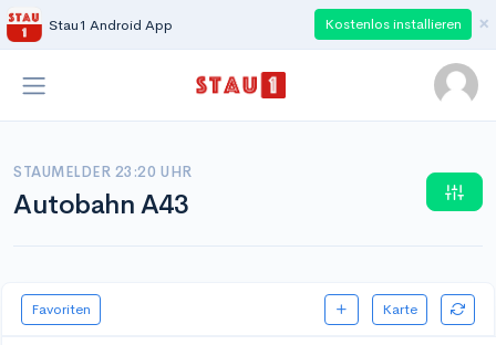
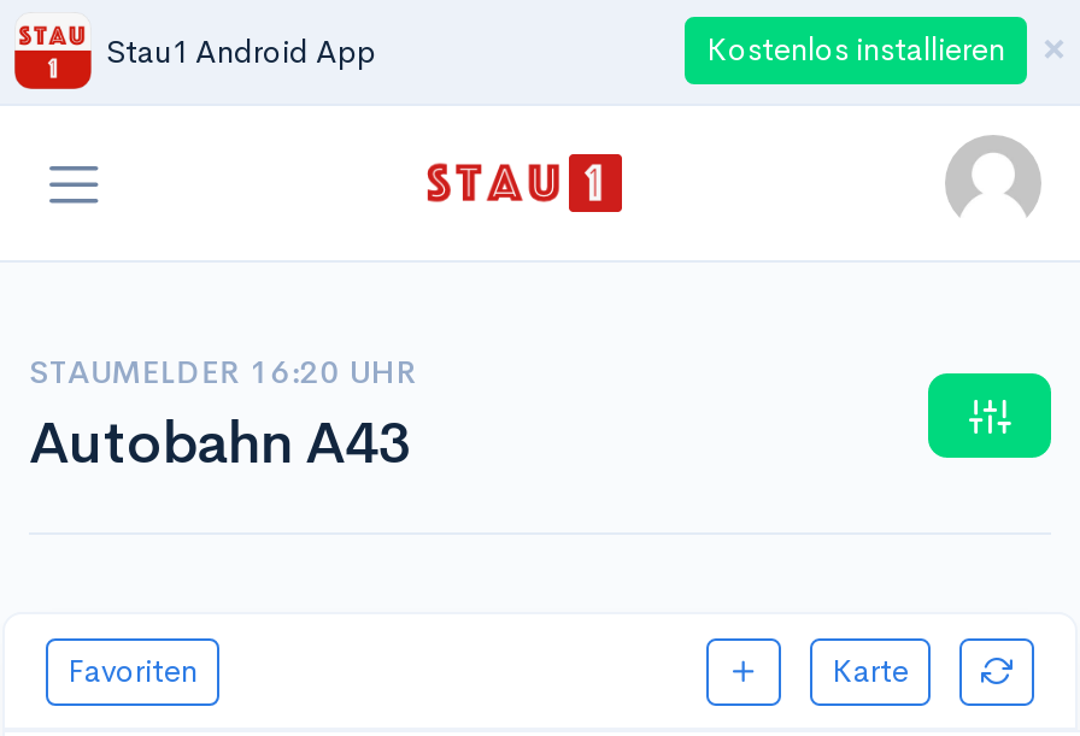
[13,163,192,181] STAUMELDER 23:20 UHR -> [29,352,418,393] STAUMELDER 16:20 UHR

